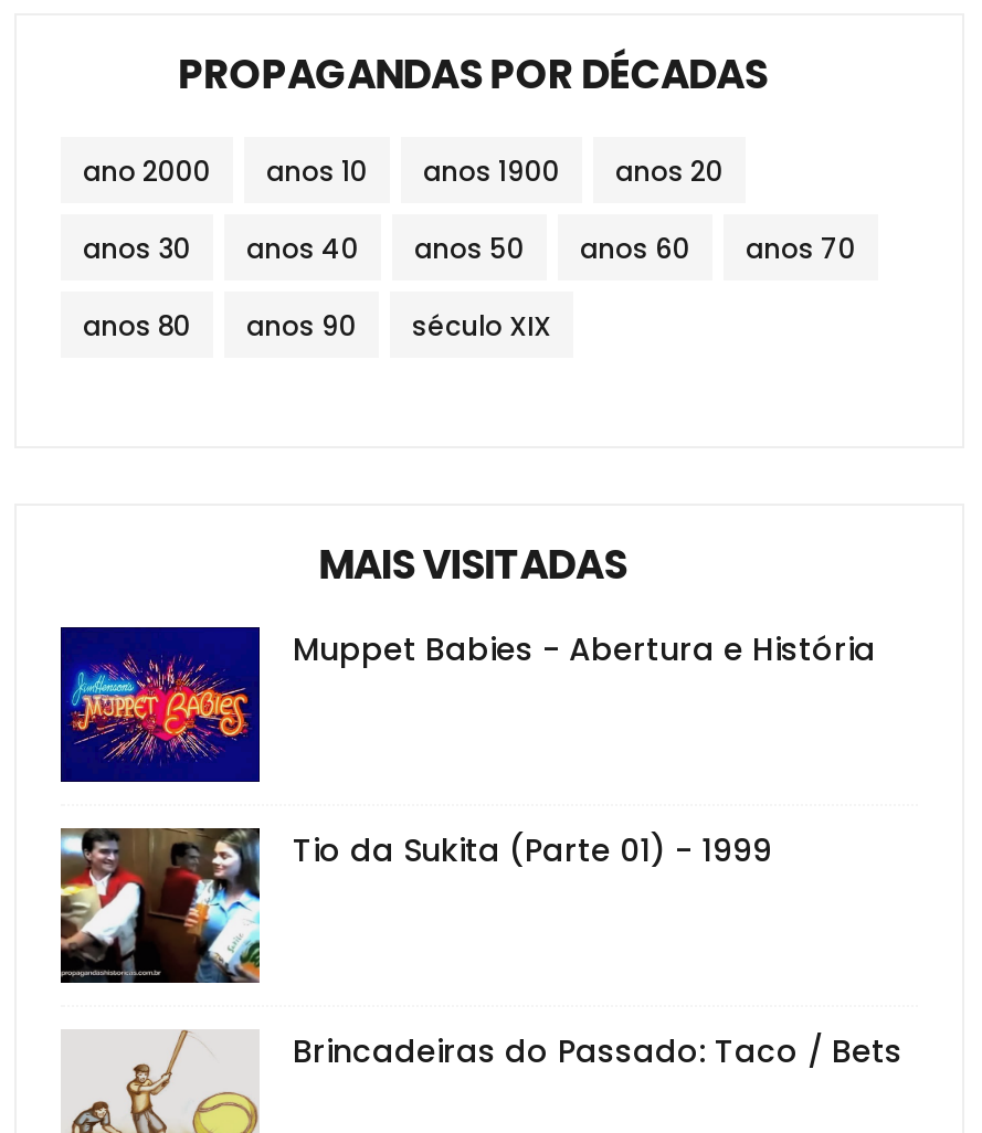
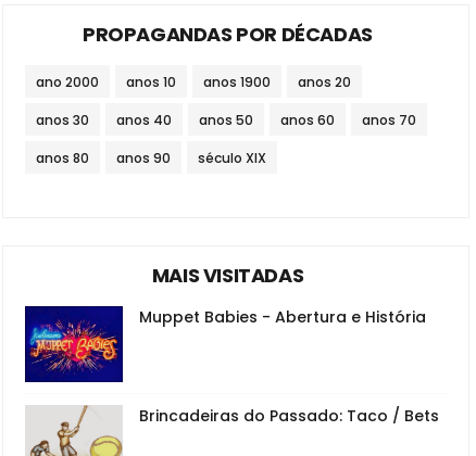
[59,826,772,983] [image] | Tio da Sukita (Parte 01) - 1999 -> none

